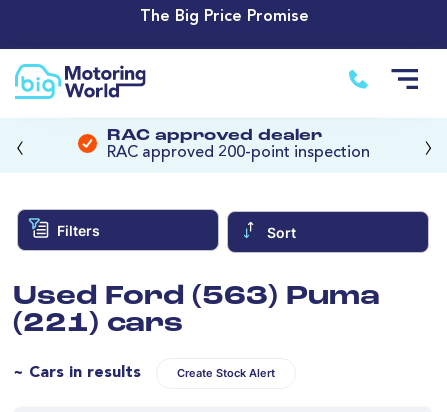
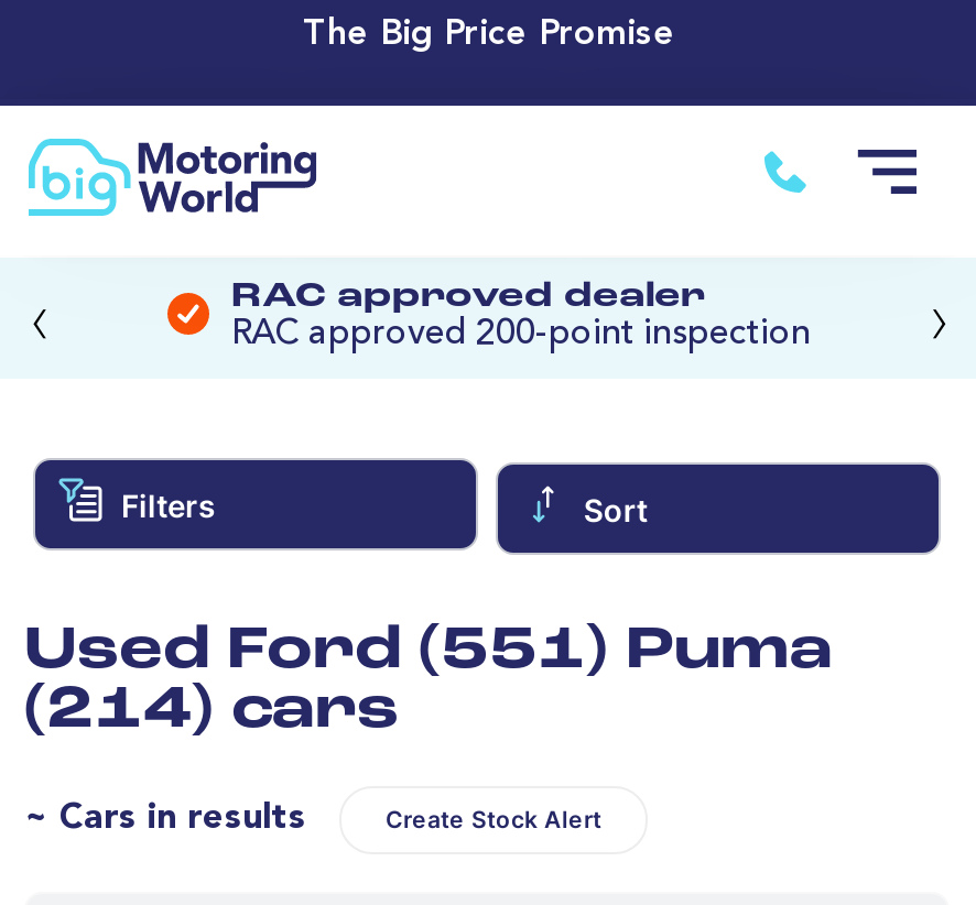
[13,284,380,311] Used Ford (563) Puma -> [24,622,833,682] Used Ford (551) Puma
[13,311,183,338] (221) cars -> [24,682,399,741] (214) cars

